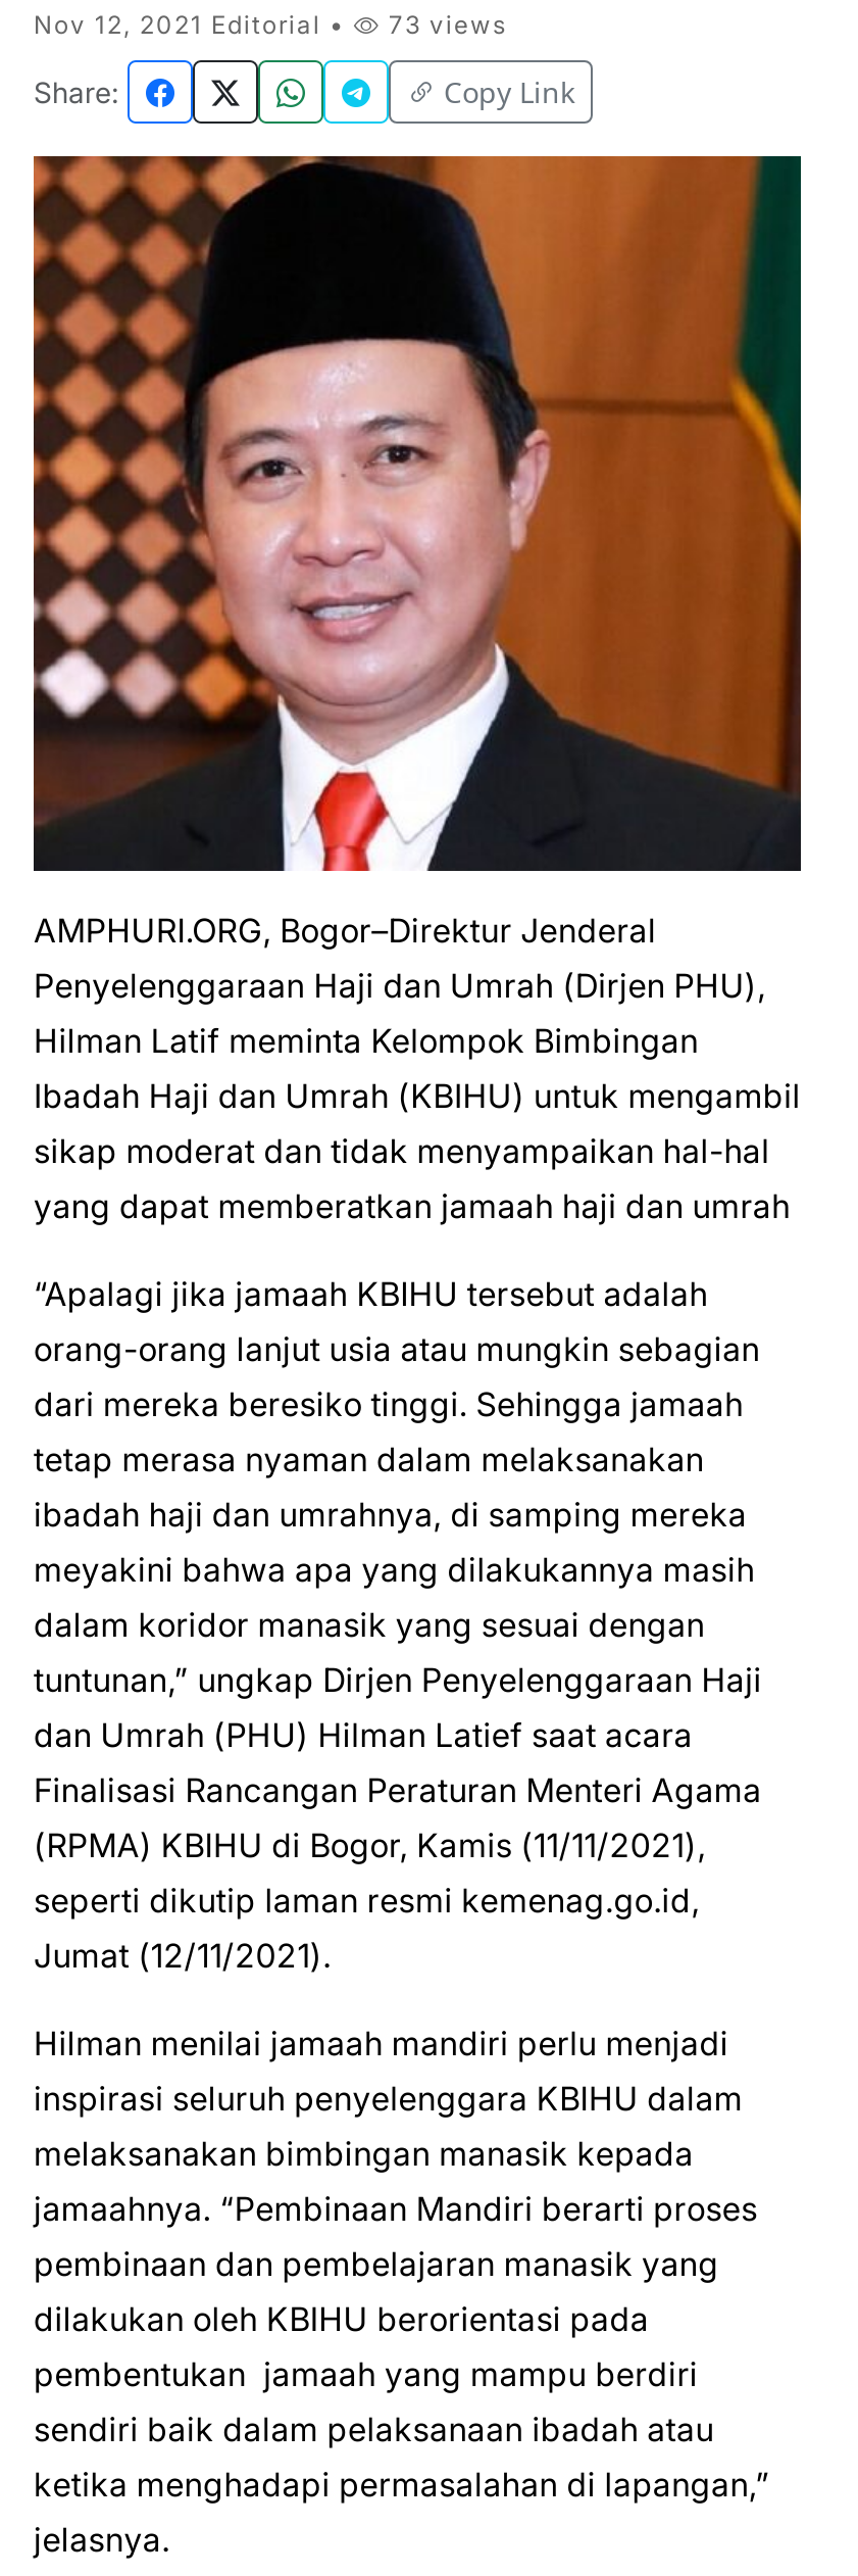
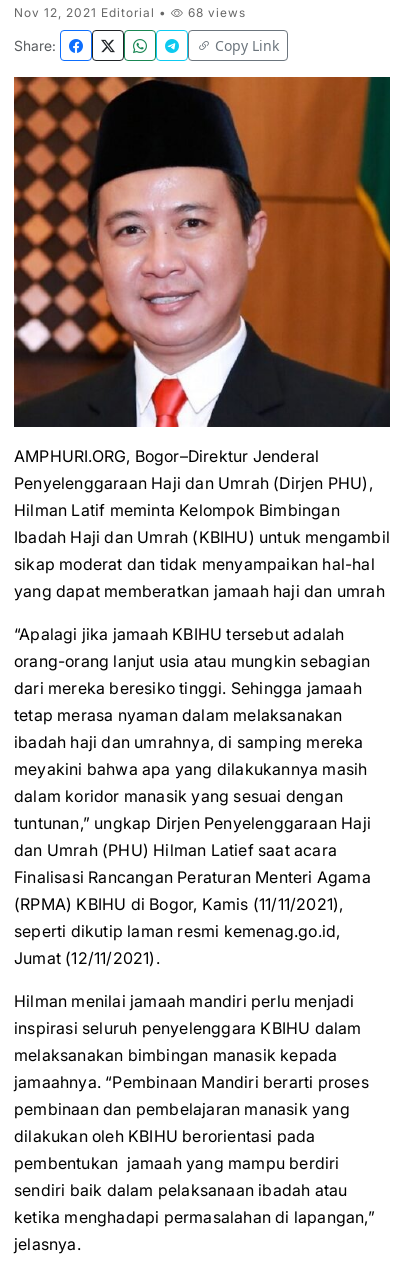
[34,9,507,40] Nov 12, 2021 Editorial • 73 views -> [14,5,246,20] Nov 12, 2021 Editorial • 68 views

